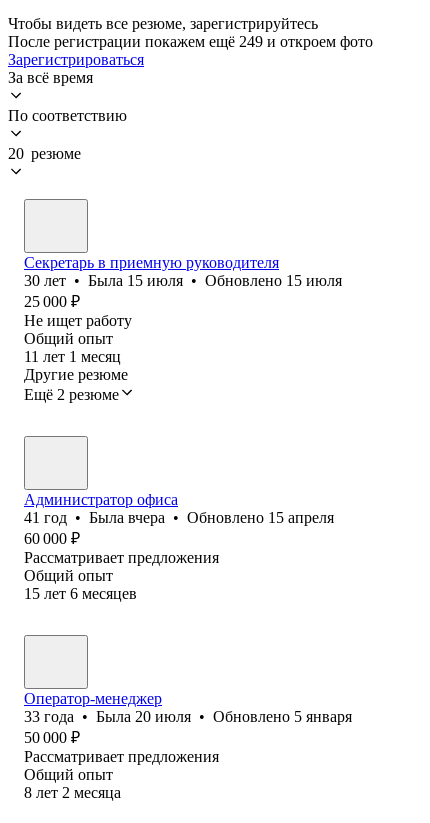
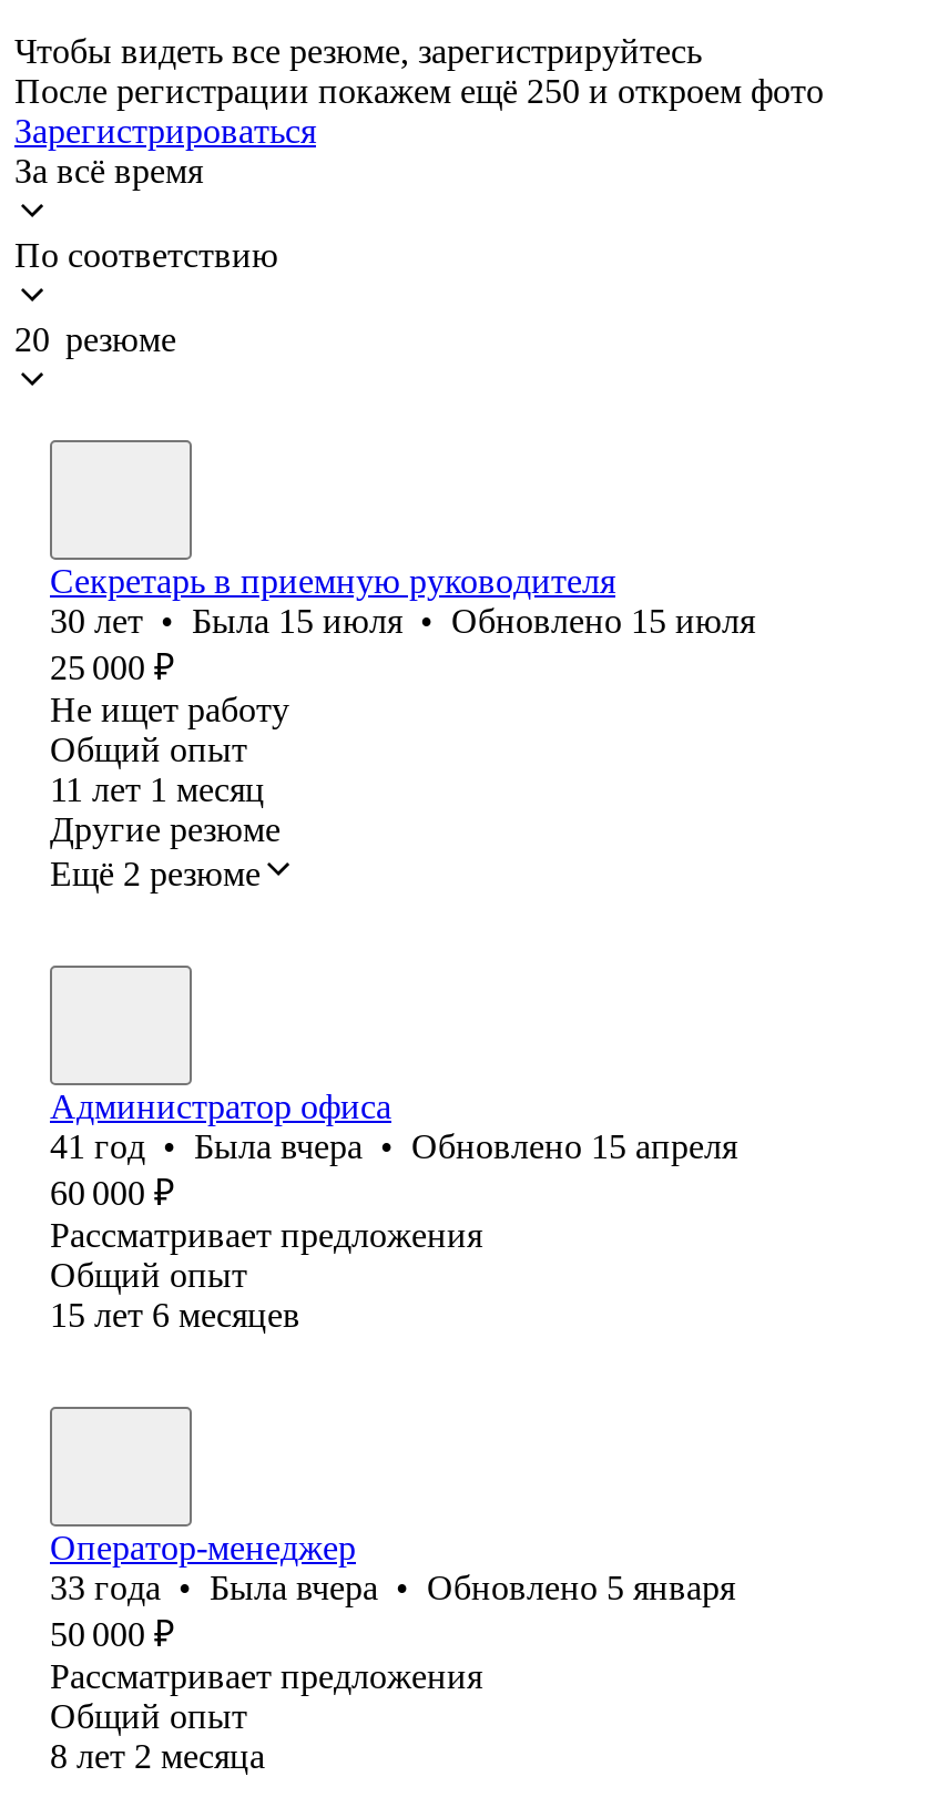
[8,33,373,50] После регистрации покажем ещё 249 и откроем фото -> [14,72,824,110] После регистрации покажем ещё 250 и откроем фото
[24,708,352,725] 33 года • Была 20 июля • Обновлено 5 января -> [50,1568,735,1606] 33 года • Была вчера • Обновлено 5 января

